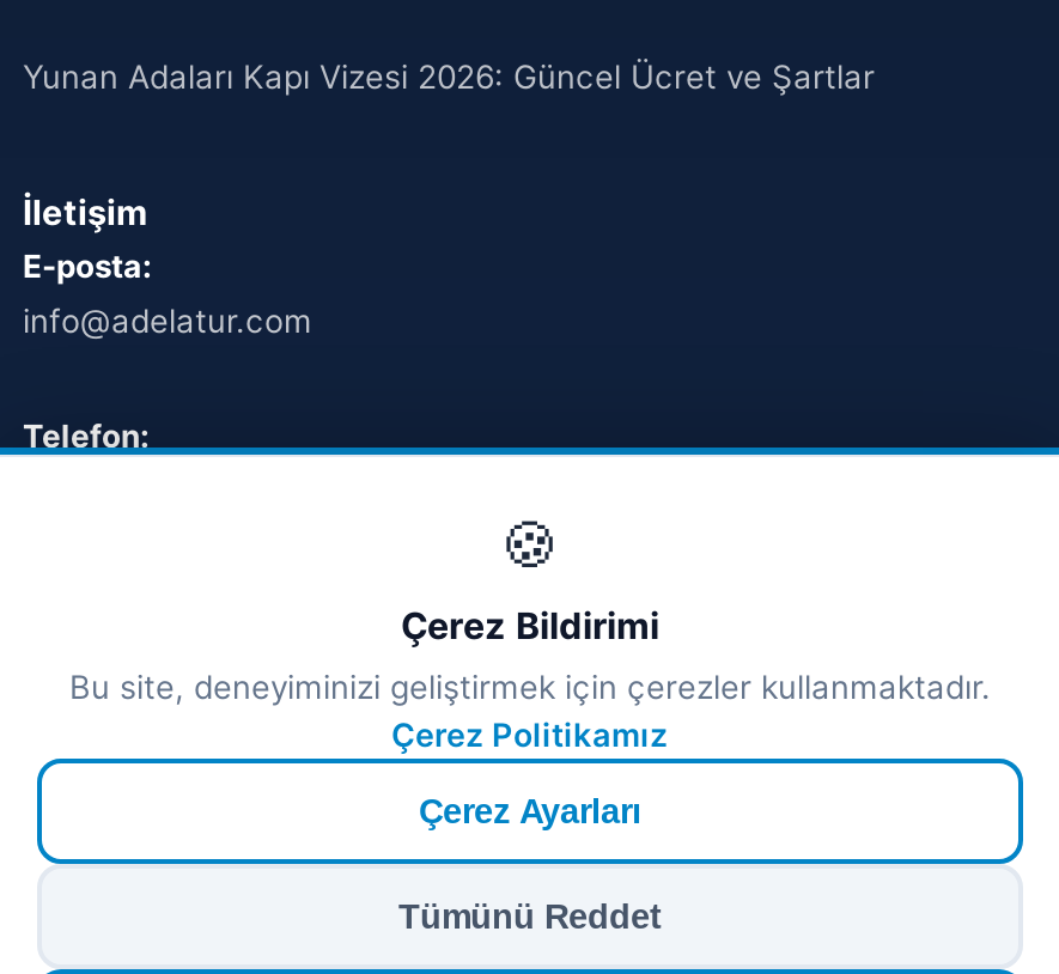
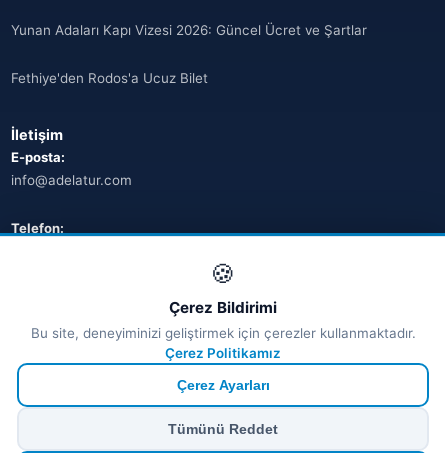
none -> [11,70,208,86] Fethiye'den Rodos'a Ucuz Bilet

